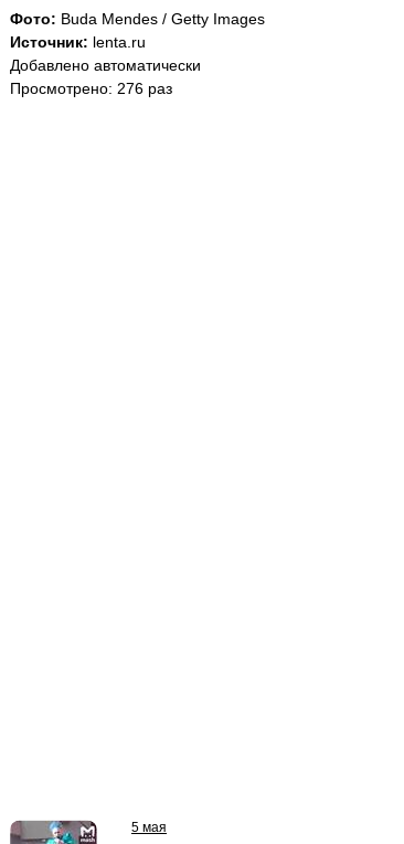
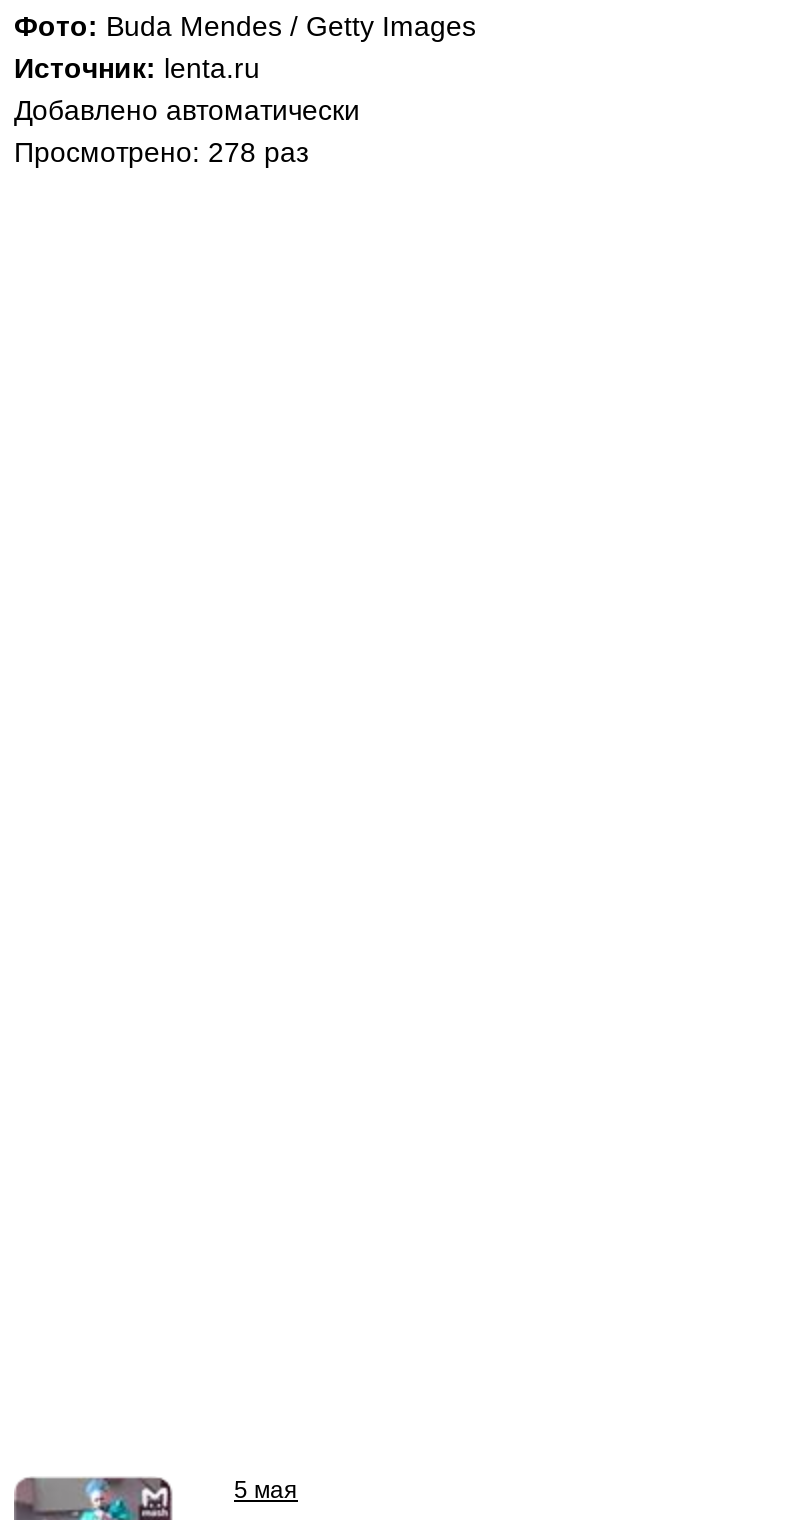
[10,80,172,97] Просмотрено: 276 раз -> [14,136,308,168] Просмотрено: 278 раз

